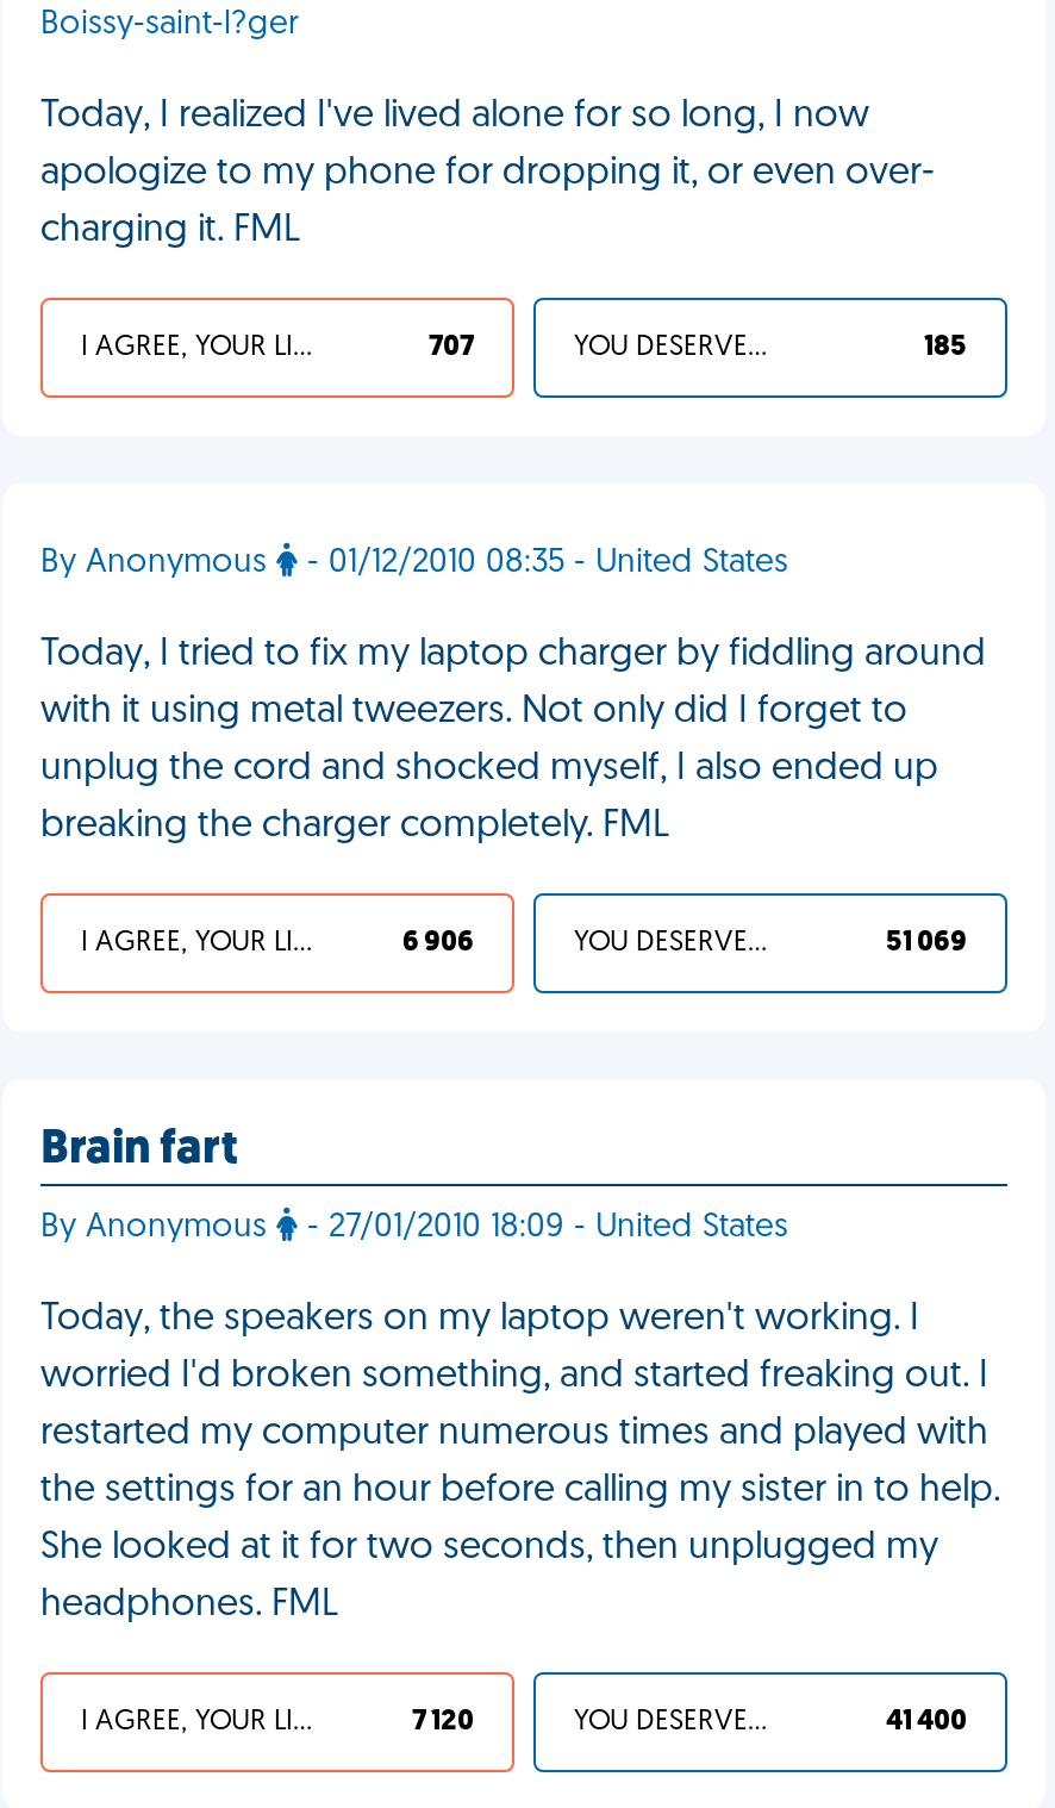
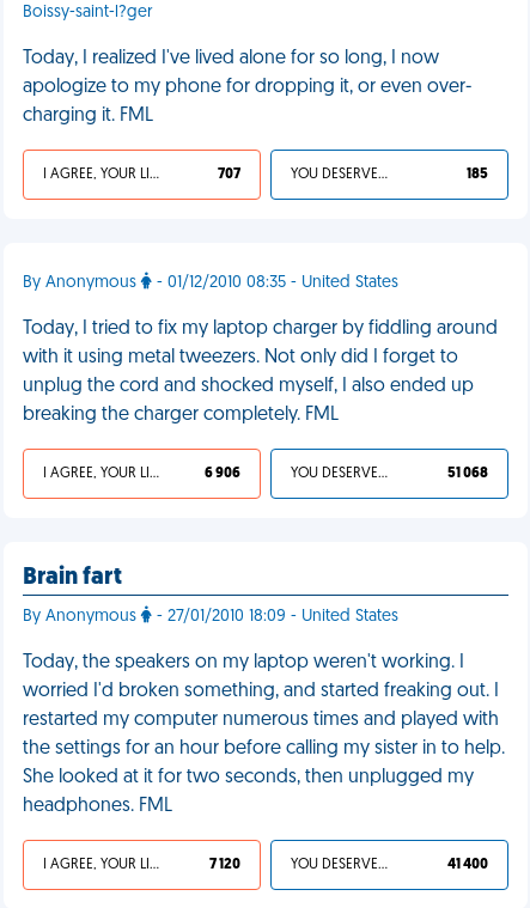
[886,929,967,958] 51 069 -> [447,467,488,481] 51 068

